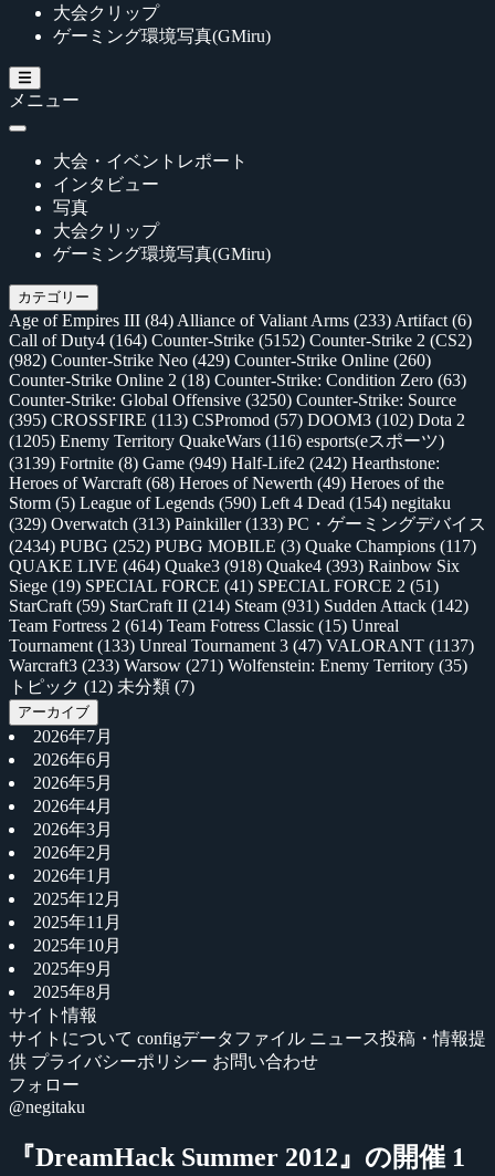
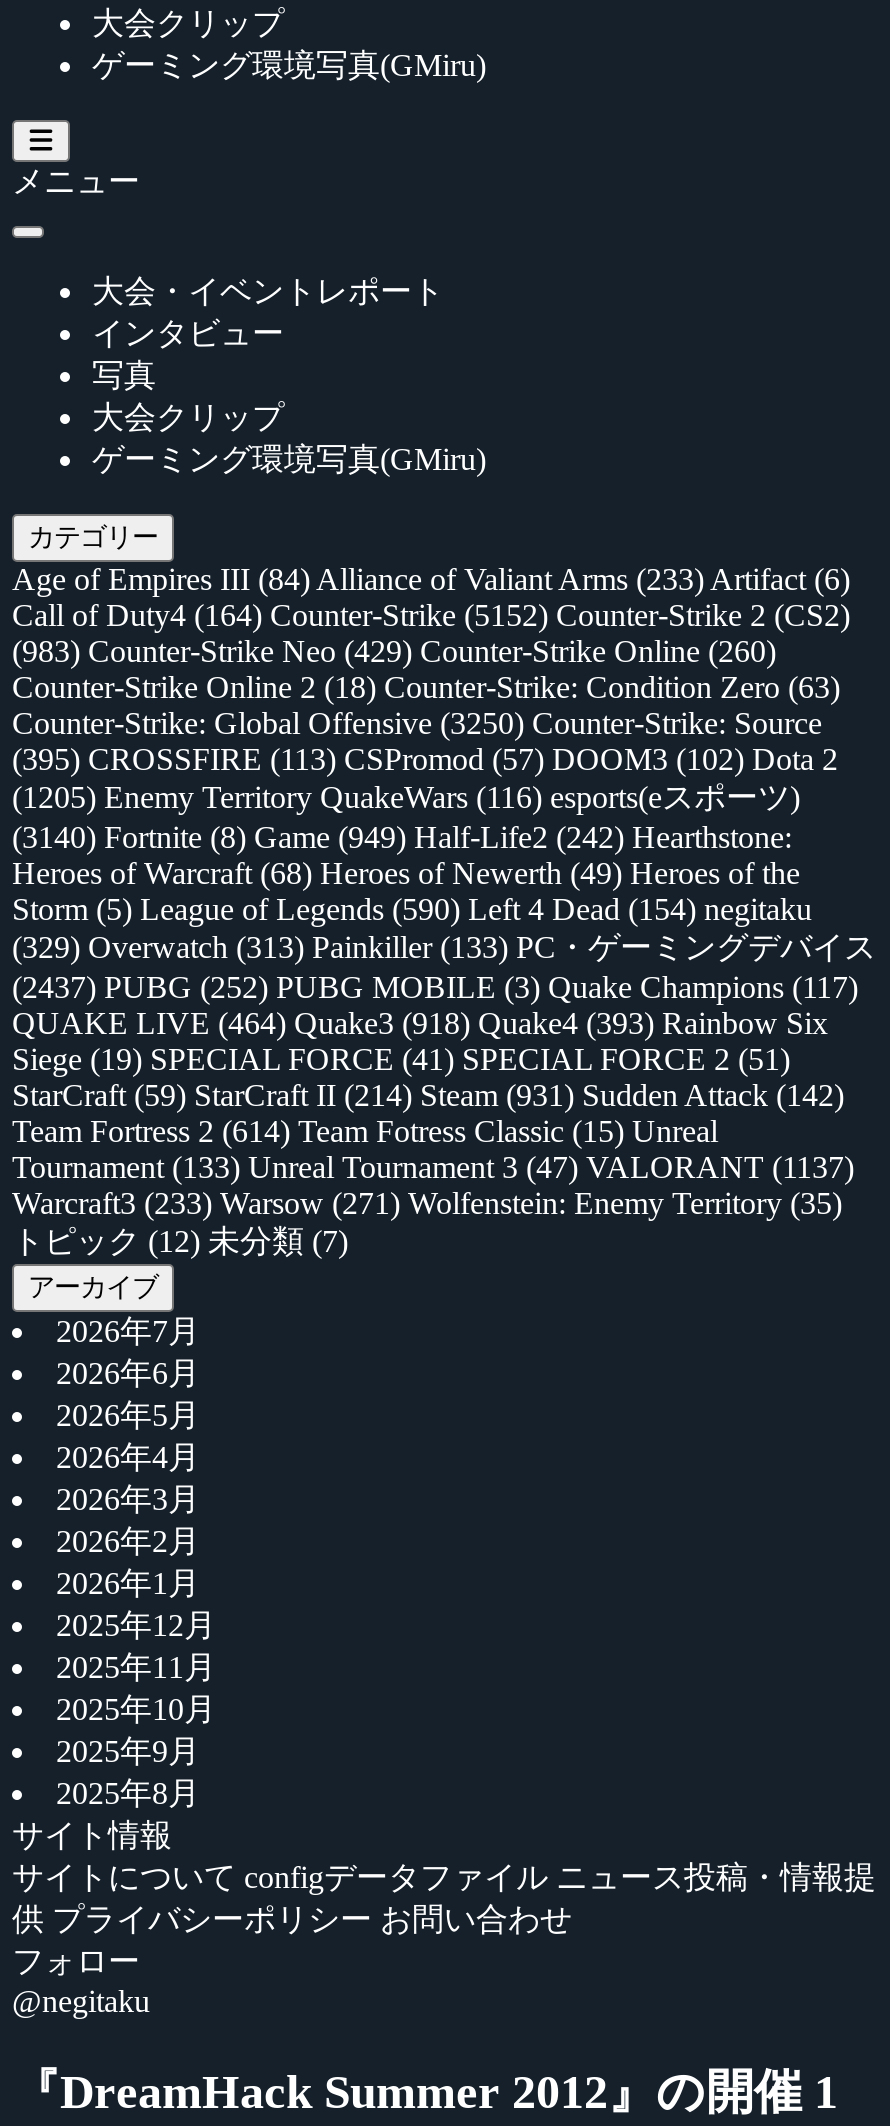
[9,351,431,370] (982) Counter-Strike Neo (429) Counter-Strike Online (260) -> [12,634,776,668] (983) Counter-Strike Neo (429) Counter-Strike Online (260)
[9,454,440,472] (3139) Fortnite (8) Game (949) Half-Life2 (242) Hearthstone: -> [12,820,792,854] (3140) Fortnite (8) Game (949) Half-Life2 (242) Hearthstone:
[9,537,476,555] (2434) PUBG (252) PUBG MOBILE (3) Quake Champions (117) -> [12,970,858,1004] (2437) PUBG (252) PUBG MOBILE (3) Quake Champions (117)

